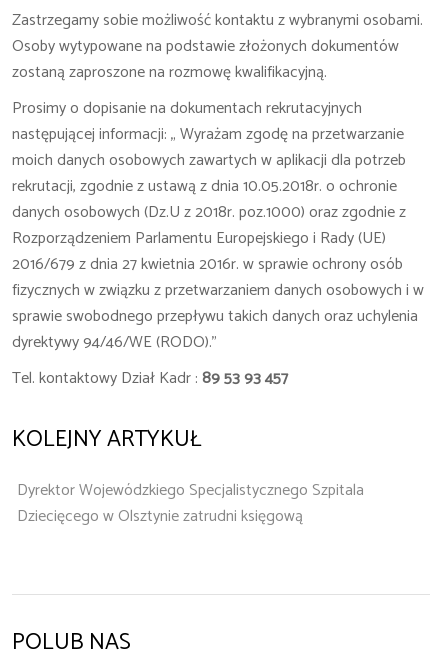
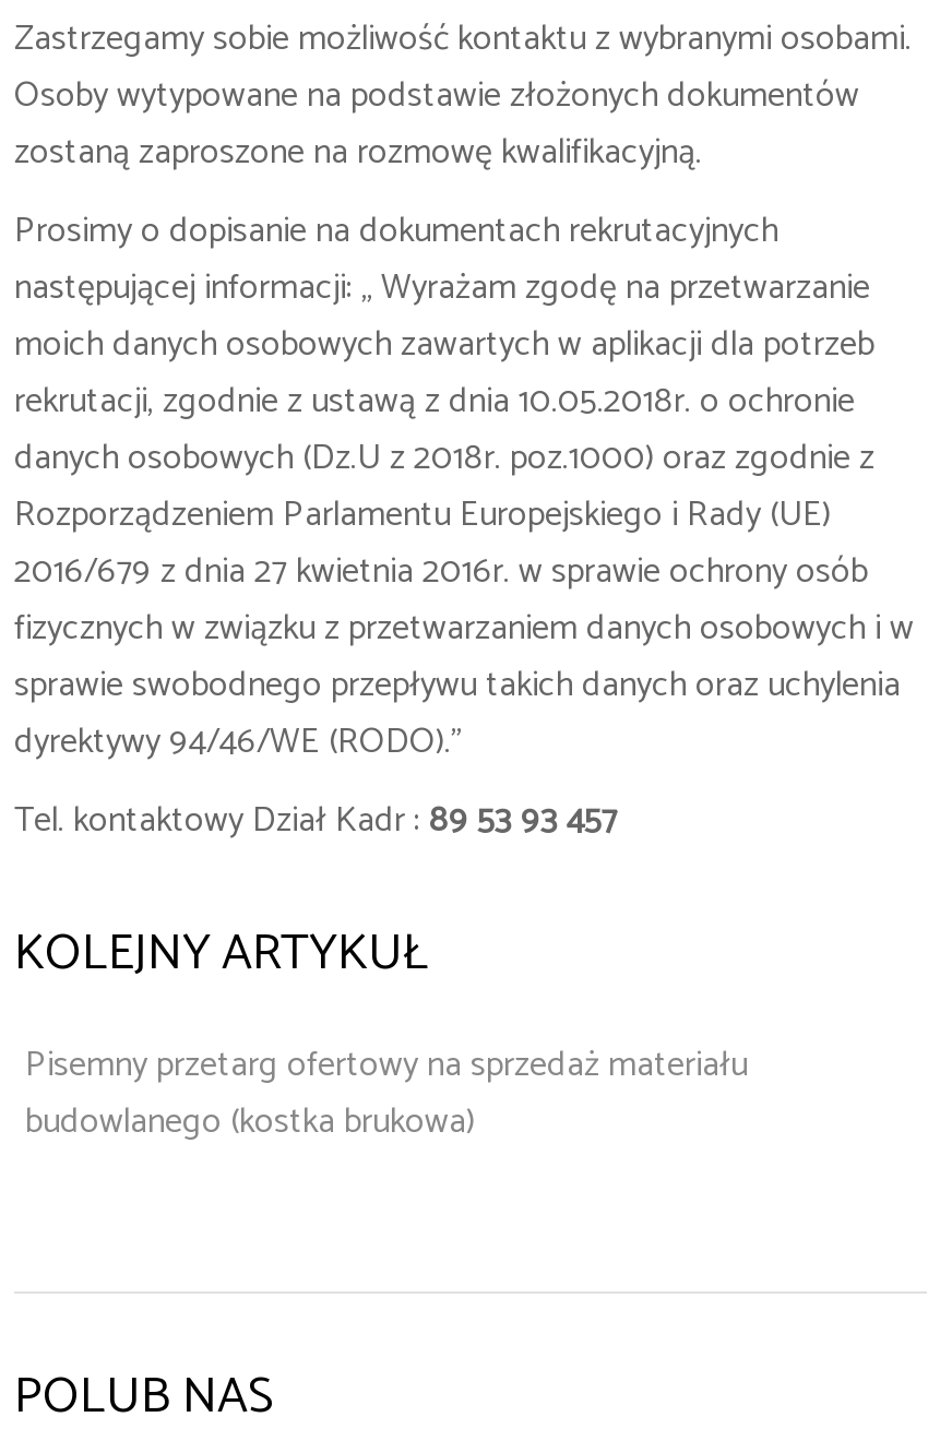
[17,477,364,530] Dyrektor Wojewódzkiego Specjalistycznego Szpitala | Dziecięcego w Olsztynie zatrudni księgową -> [25,1036,748,1152] Pisemny przetarg ofertowy na sprzedaż materiału | budowlanego (kostka brukowa)

